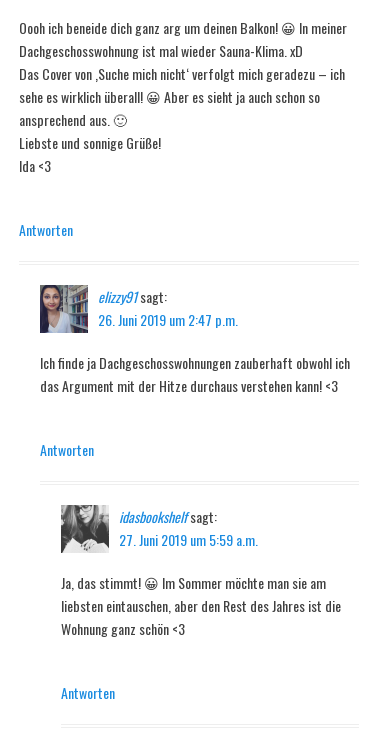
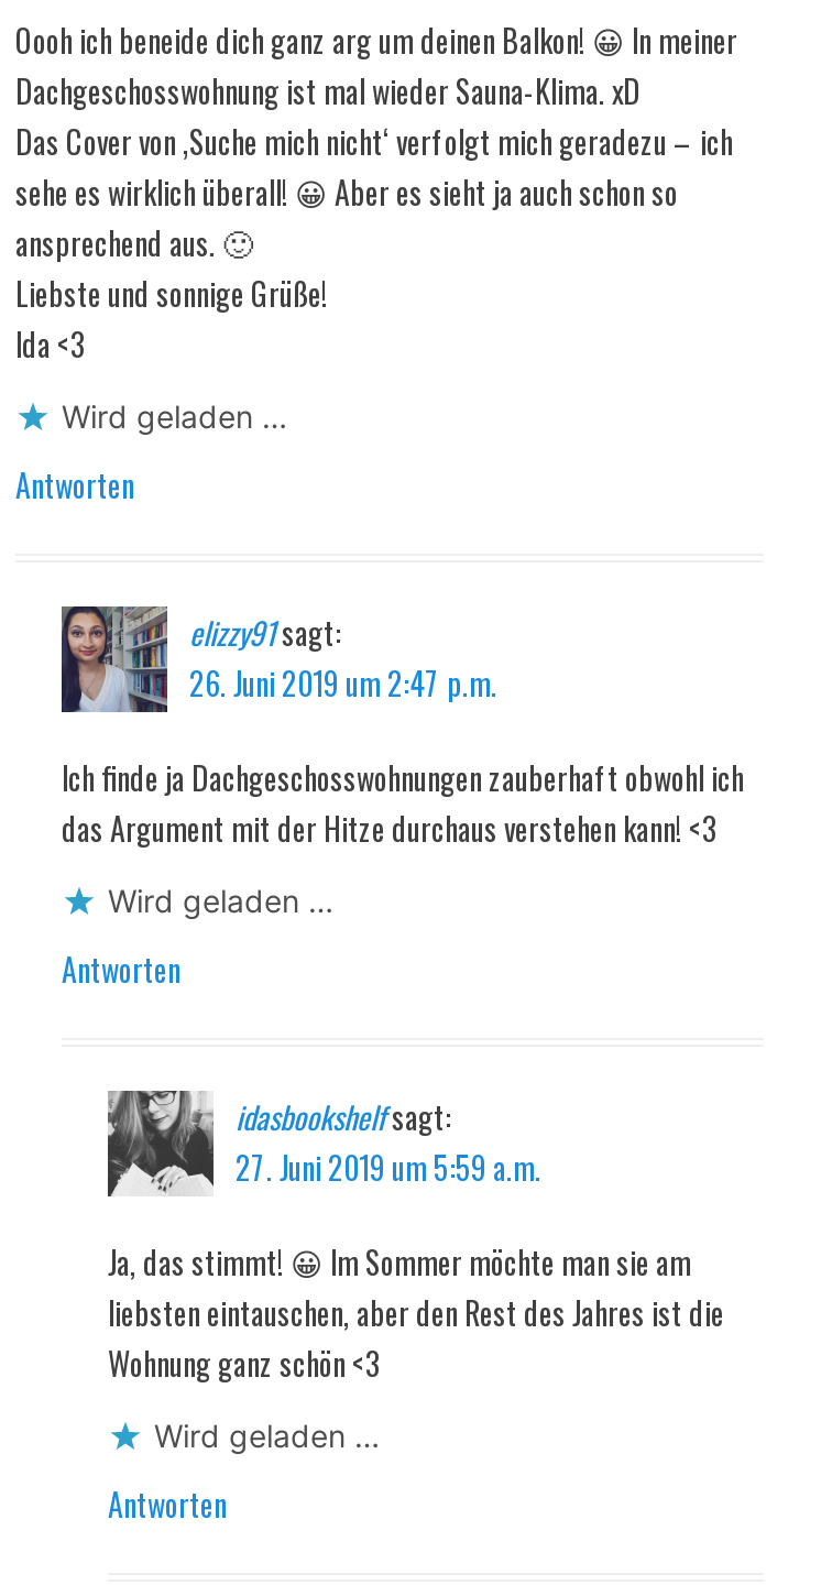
none -> [62,397,288,434] Wird geladen …
none -> [108,881,335,918] Wird geladen …
none -> [154,1416,381,1453] Wird geladen …

